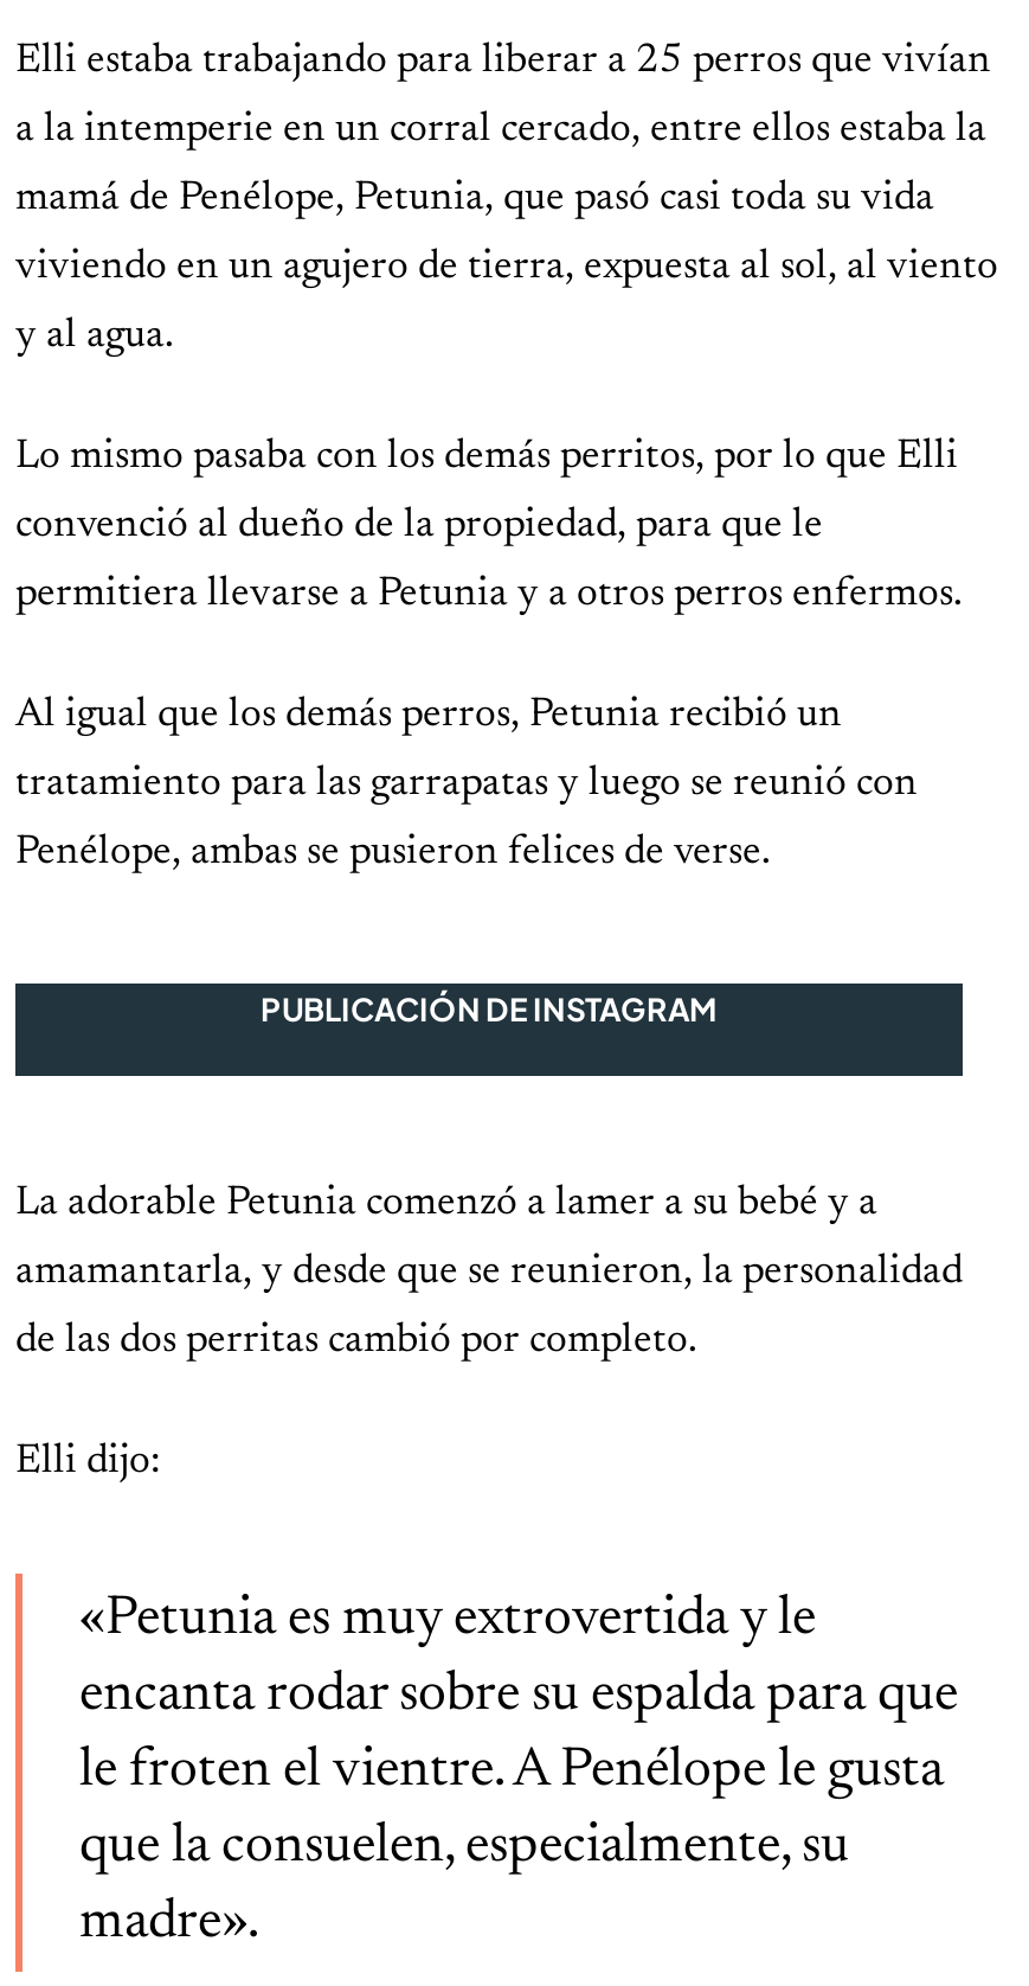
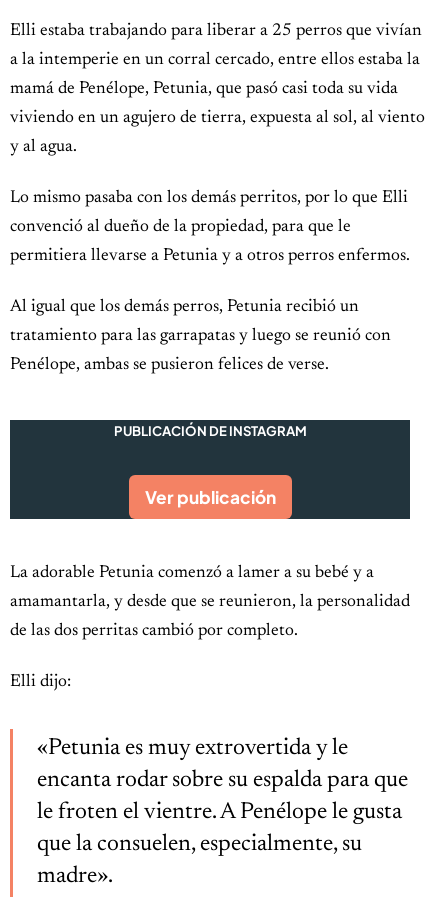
none -> [144,486,275,508] Ver publicación

